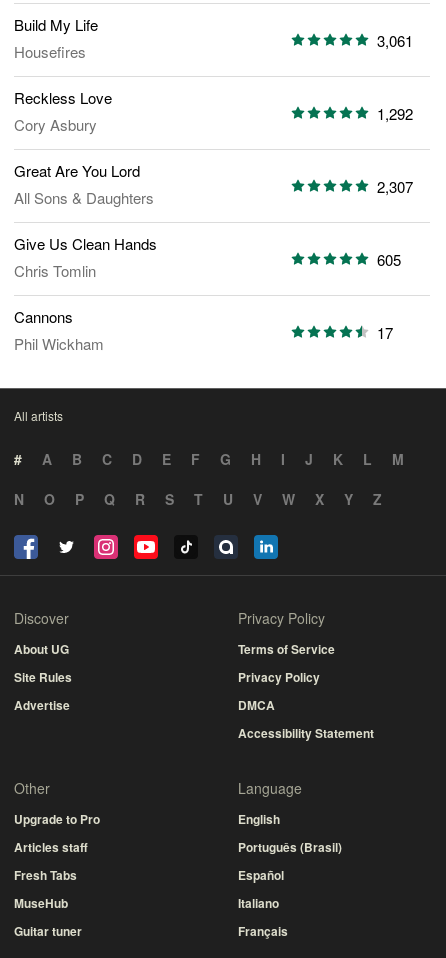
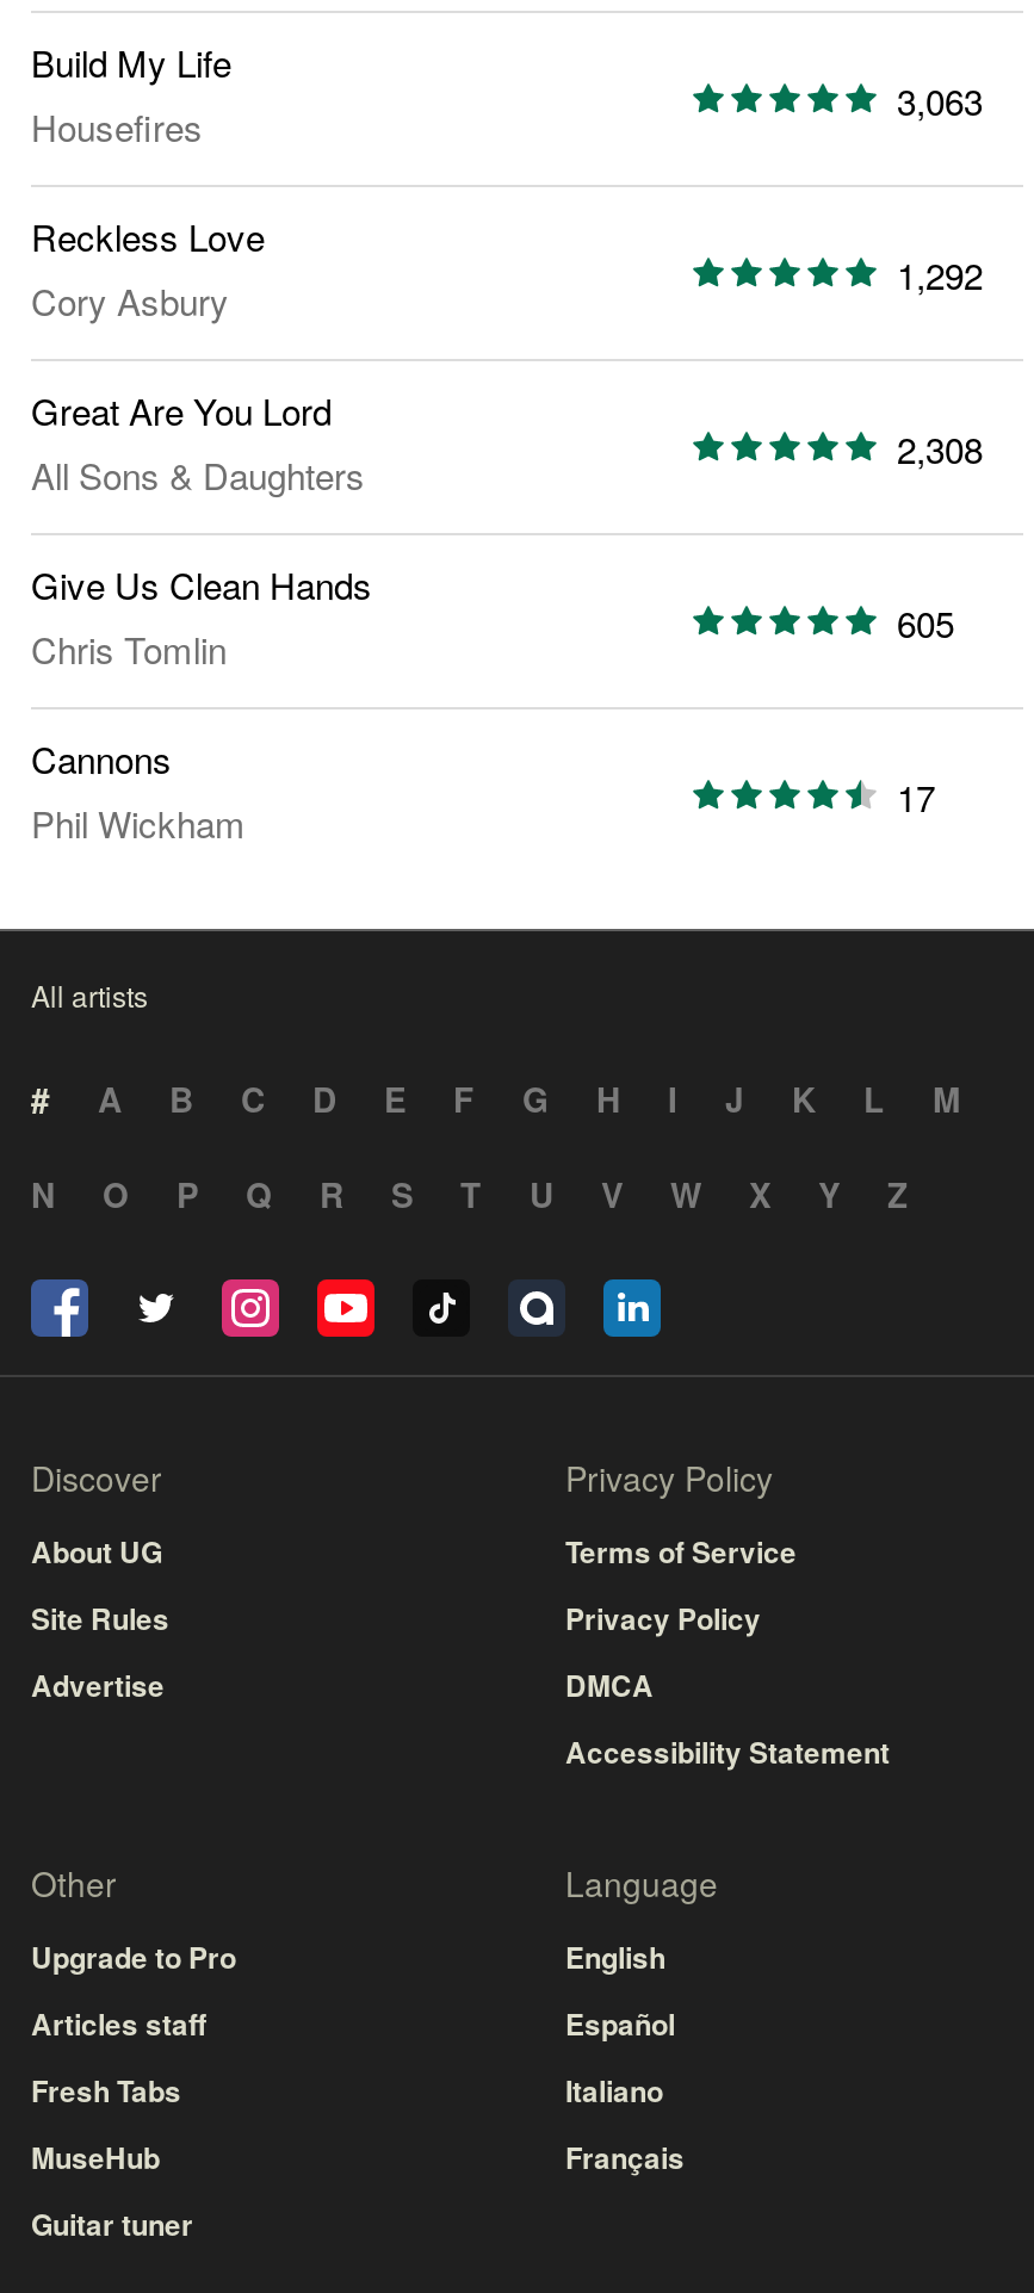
[377,30,413,51] 3,061 -> [897,74,983,124] 3,063
[377,176,413,197] 2,307 -> [897,423,983,473] 2,308
[238,838,342,856] Português (Brasil) -> none
moved [238,866,288,940] -> [565,2003,685,2179]: Español | Italiano | Français

